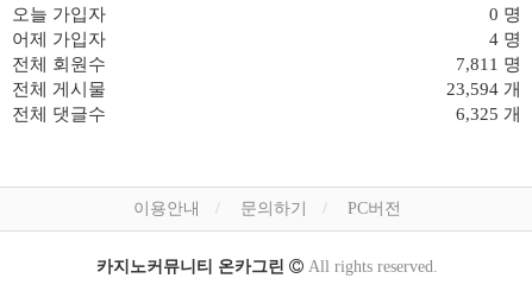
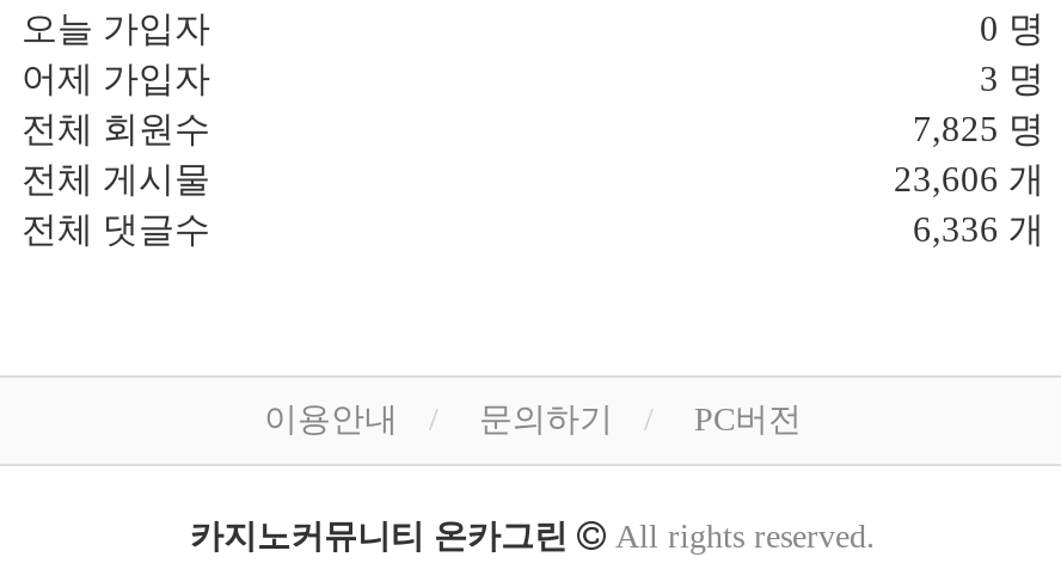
[489,30,521,49] 4 명 -> [980,60,1044,98] 3 명
[456,55,521,74] 7,811 명 -> [913,110,1044,148] 7,825 명
[446,80,521,99] 23,594 개 -> [894,160,1044,198] 23,606 개
[456,105,521,124] 6,325 개 -> [913,210,1044,249] 6,336 개

